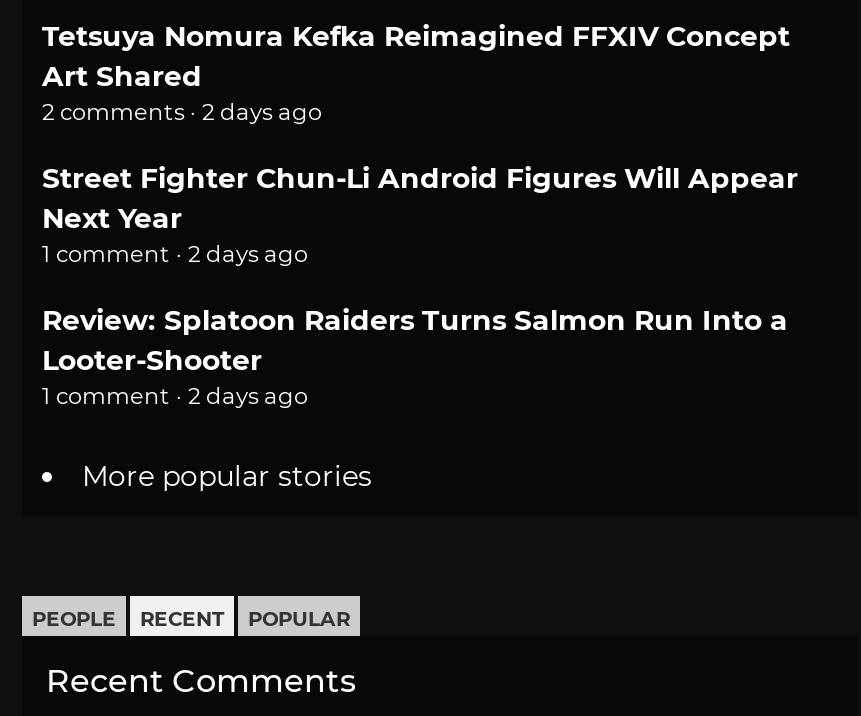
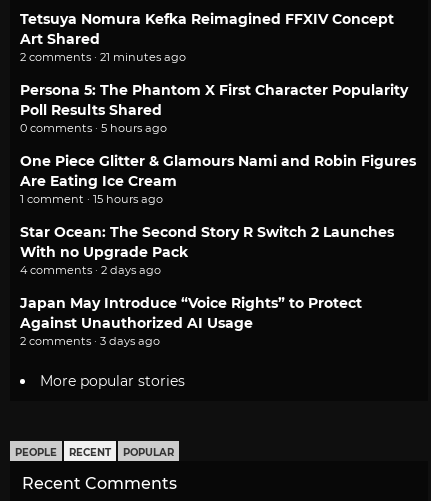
[42,97,798,409] 2 comments · 2 days ago | Street Fighter Chun-Li Android Figures Will Appear | Next Year | 1 comment · 2 days ago | Review: Splatoon Raiders Turns Salmon Run Into a | Looter-Shooter | 1 comment · 2 days ago -> [20,50,416,348] 2 comments · 21 minutes ago | Persona 5: The Phantom X First Character Popularity | Poll Results Shared | 0 comments · 5 hours ago | One Piece Glitter & Glamours Nami and Robin Figures | Are Eating Ice Cream | 1 comment · 15 hours ago | Star Ocean: The Second Story R Switch 2 Launches | With no Upgrade Pack | 4 comments · 2 days ago | Japan May Introduce “Voice Rights” to Protect | Against Unauthorized AI Usage | 2 comments · 3 days ago

